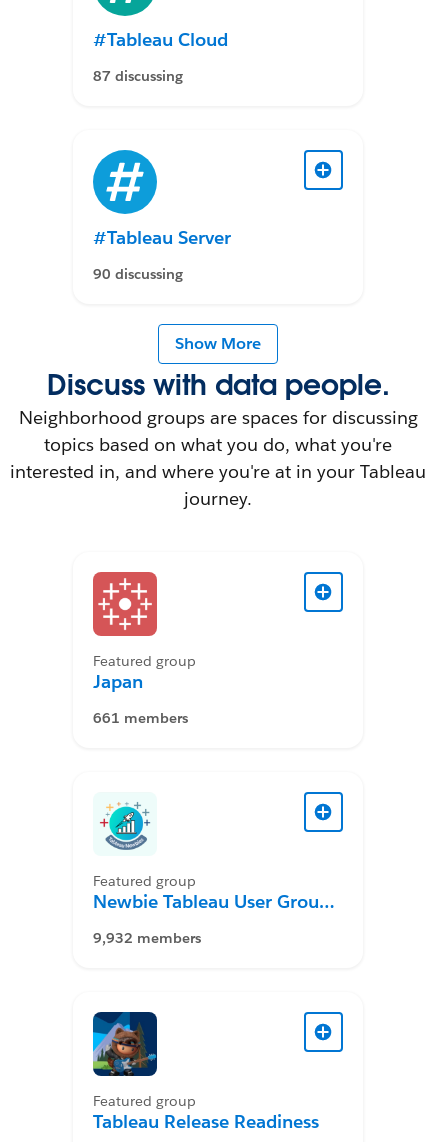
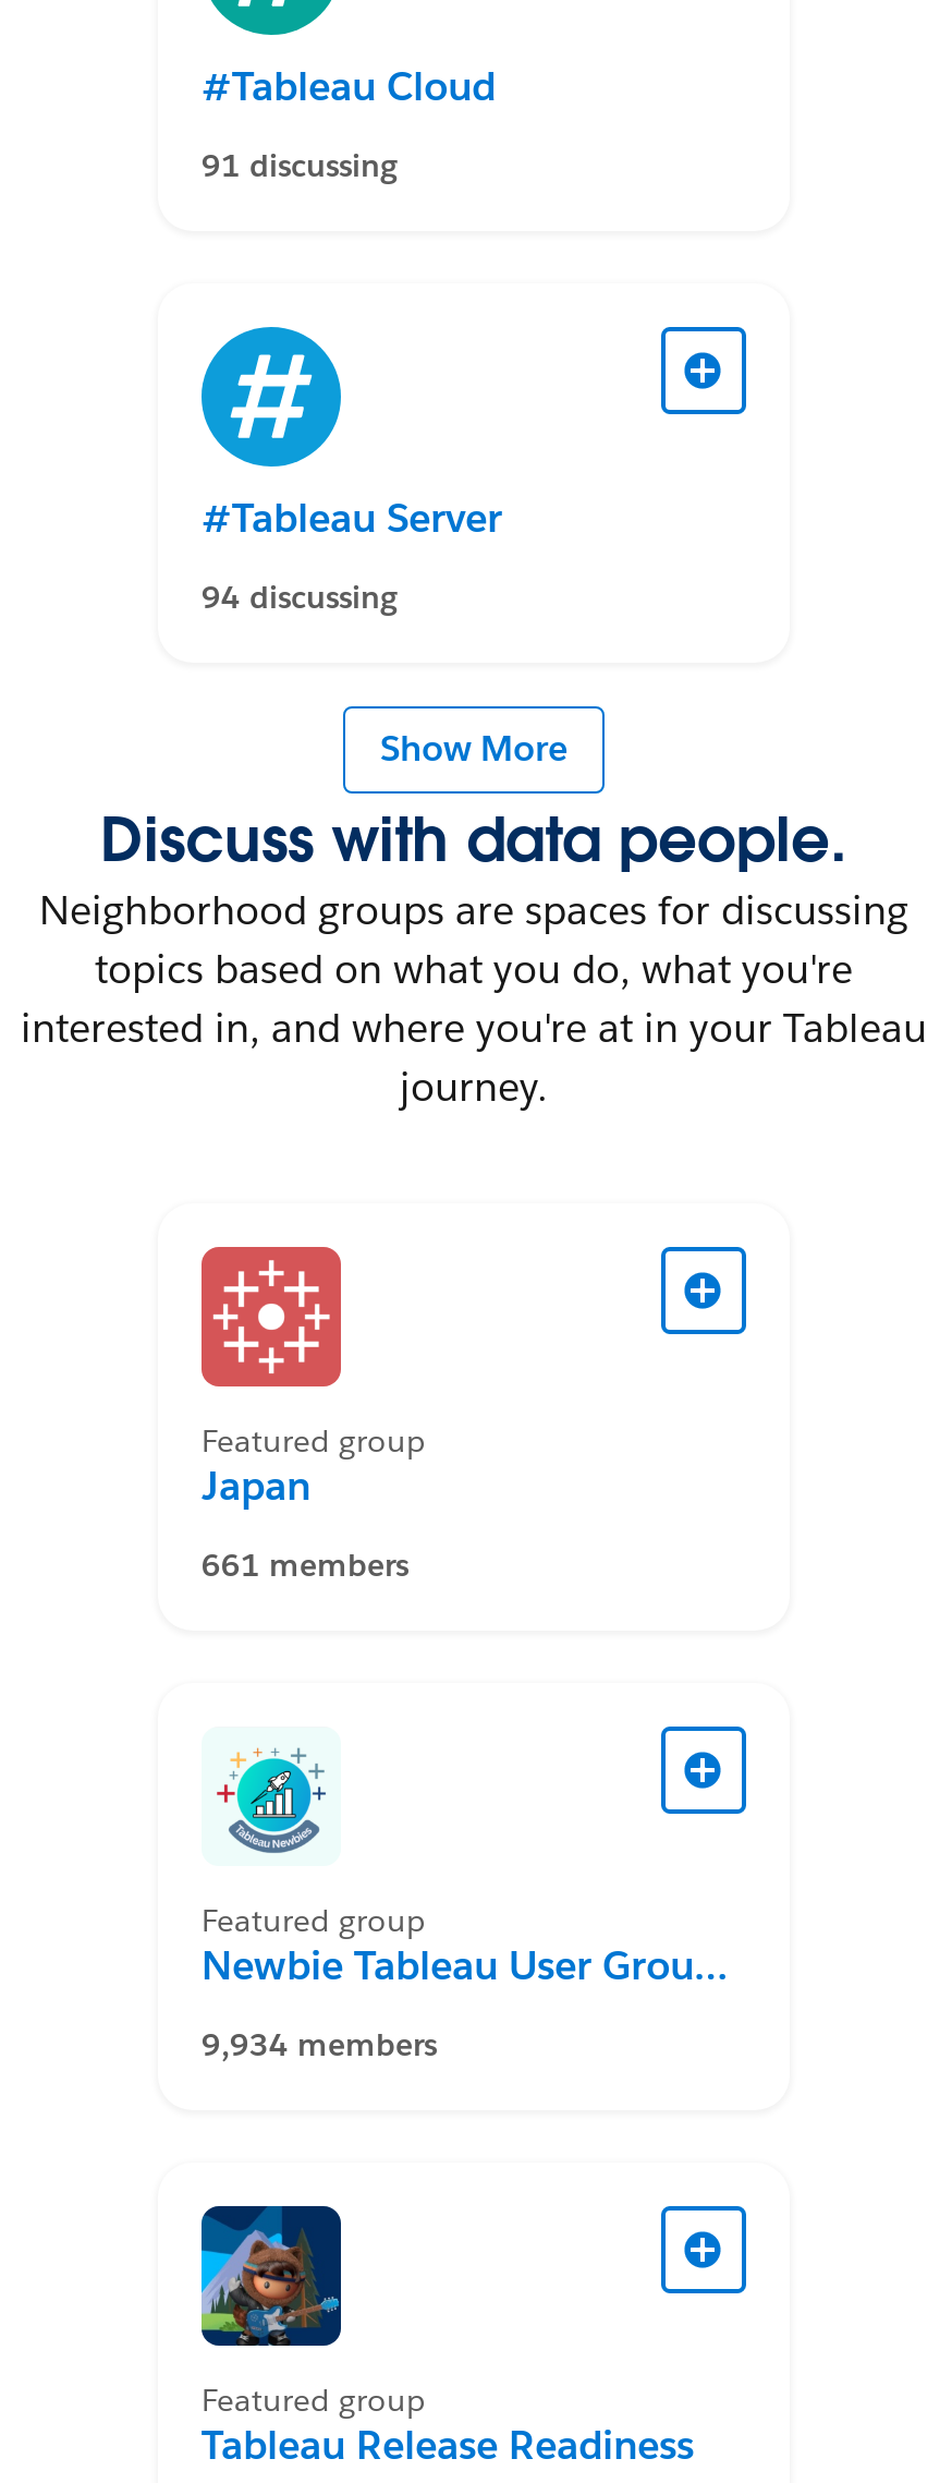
[93,67,183,85] 87 discussing -> [202,146,398,185] 91 discussing
[93,265,183,283] 90 discussing -> [202,578,398,617] 94 discussing
[93,929,201,947] 9,932 members -> [202,2025,437,2064] 9,934 members

